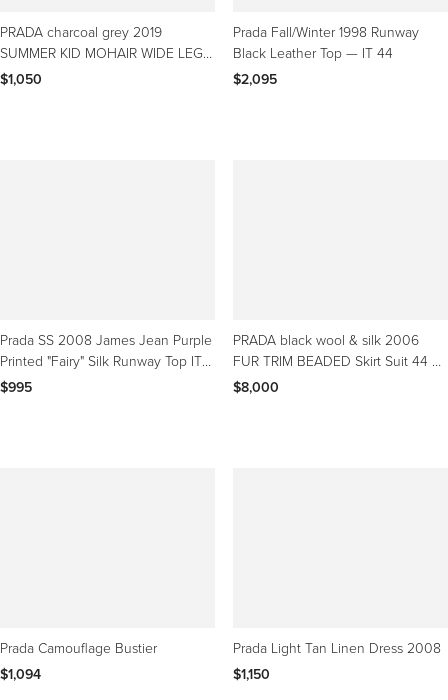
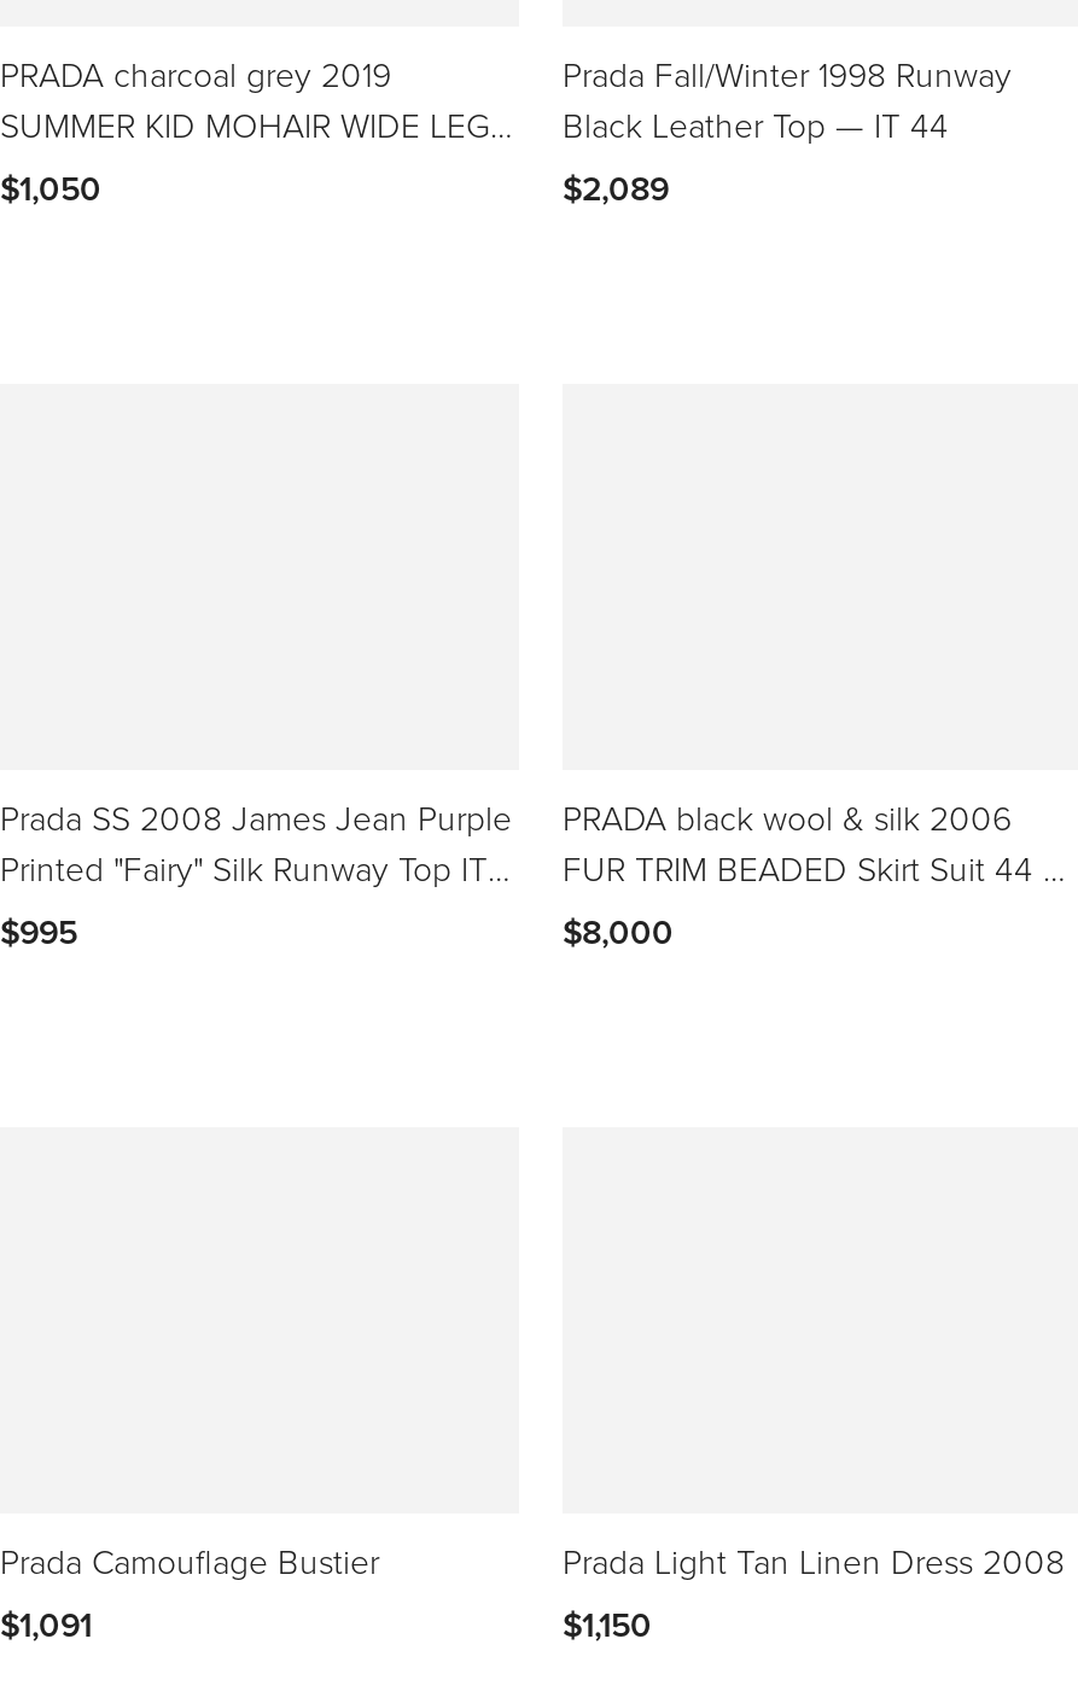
[233,69,277,89] $2,095 -> [563,164,669,212] $2,089
[0,664,41,684] $1,094 -> [0,1600,92,1649] $1,091

